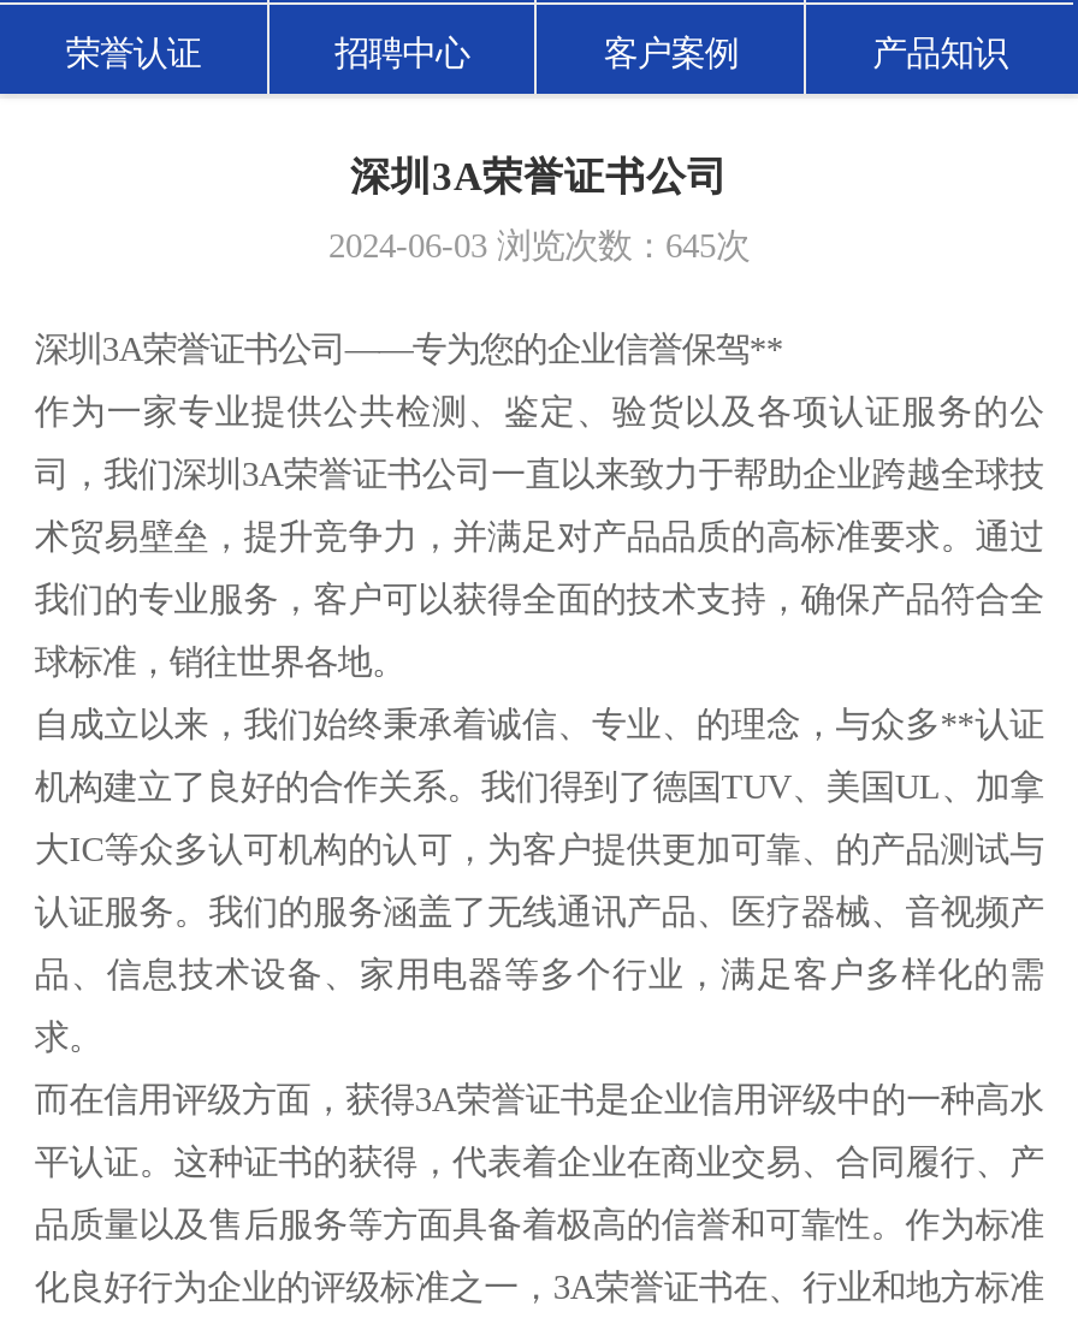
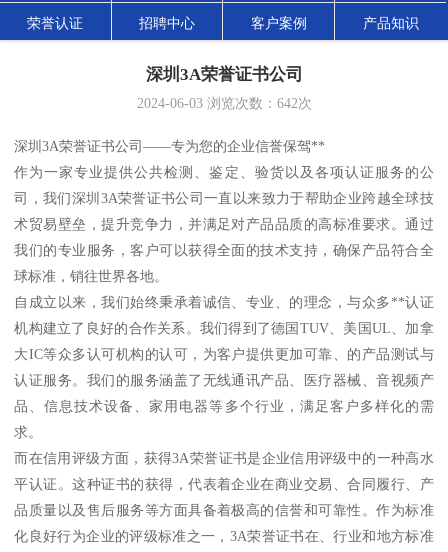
[328,227,750,266] 2024-06-03浏览次数：645次 -> [136,95,311,111] 2024-06-03浏览次数：642次

